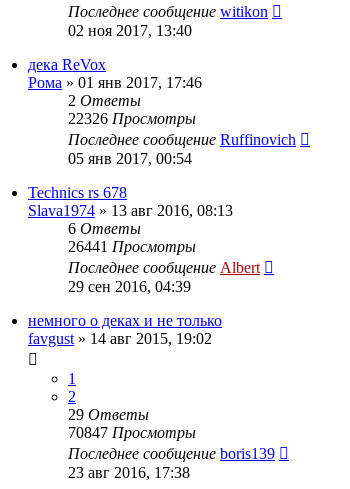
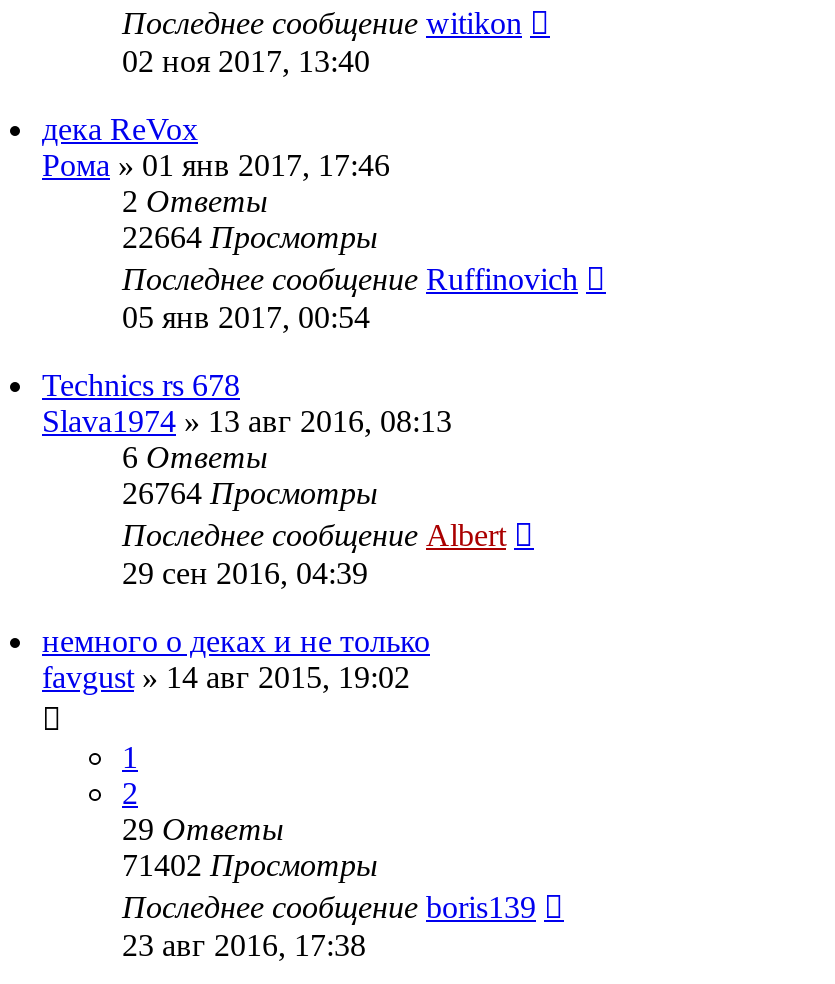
[68,110,196,127] 22326 Просмотры -> [122,220,378,254] 22664 Просмотры
[68,238,196,255] 26441 Просмотры -> [122,476,378,510] 26764 Просмотры
[68,424,196,441] 70847 Просмотры -> [122,848,378,882] 71402 Просмотры

